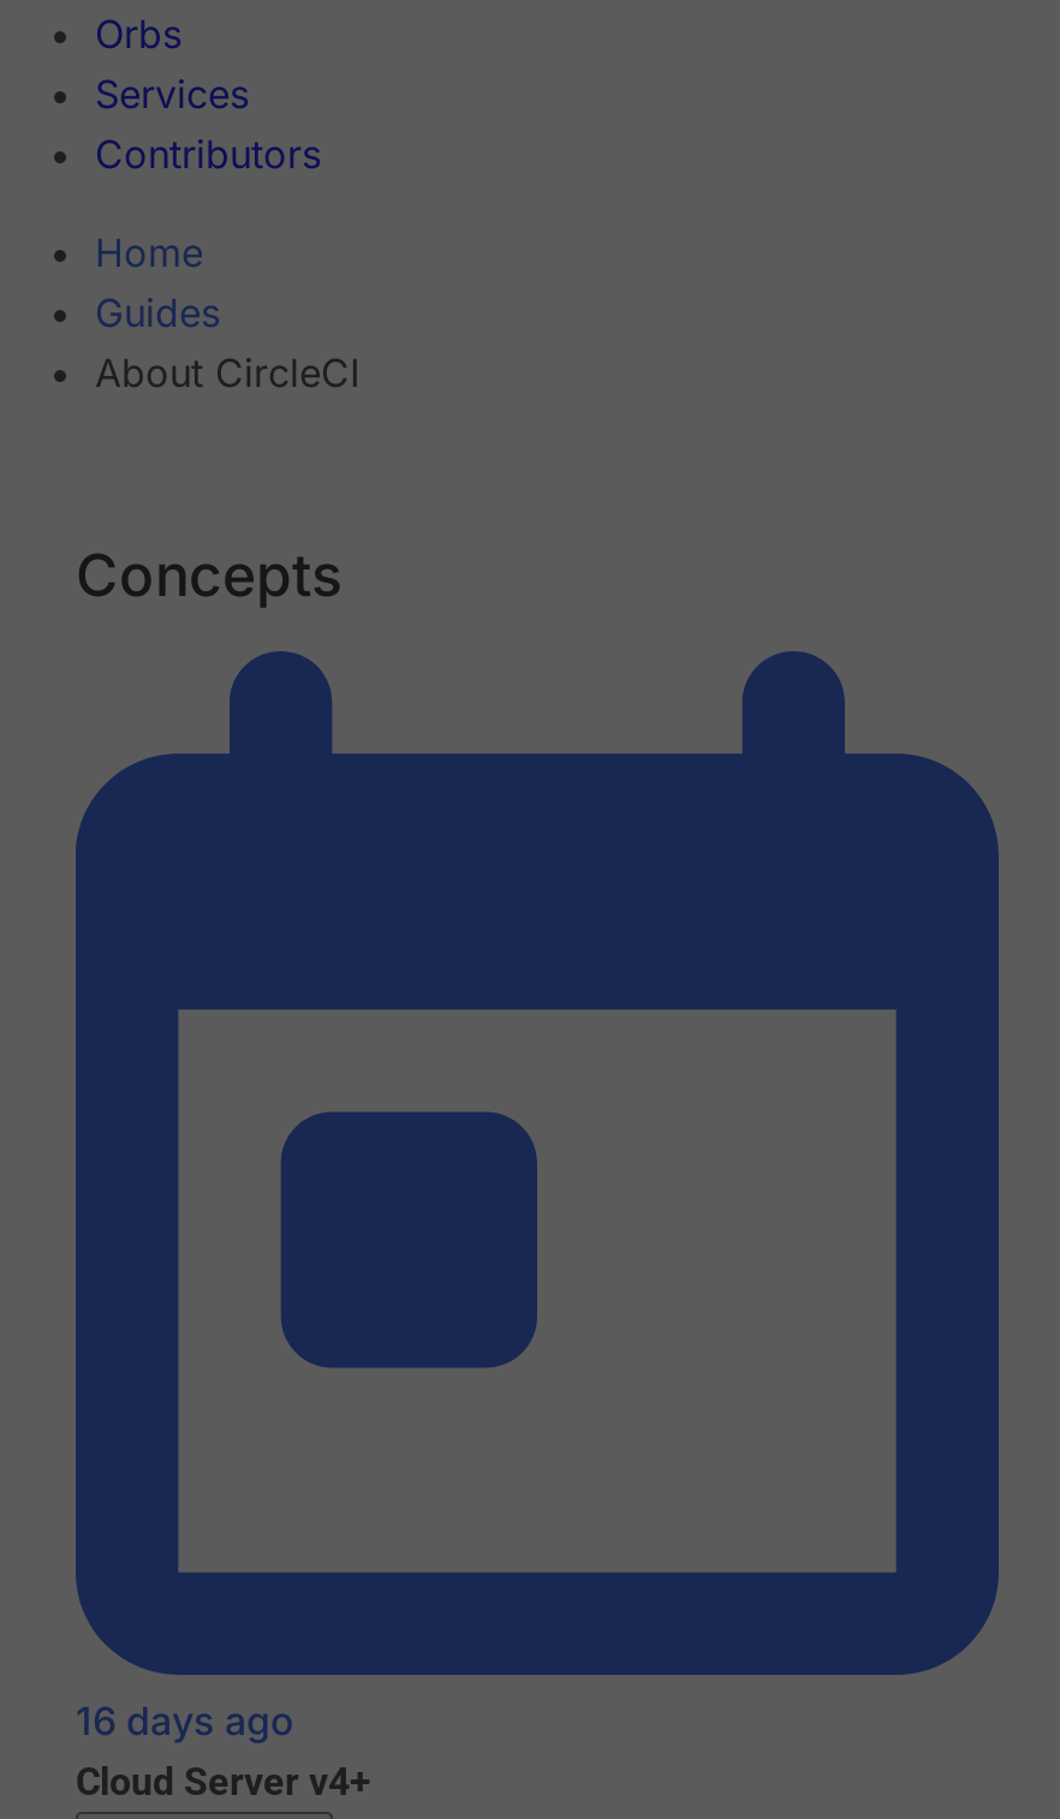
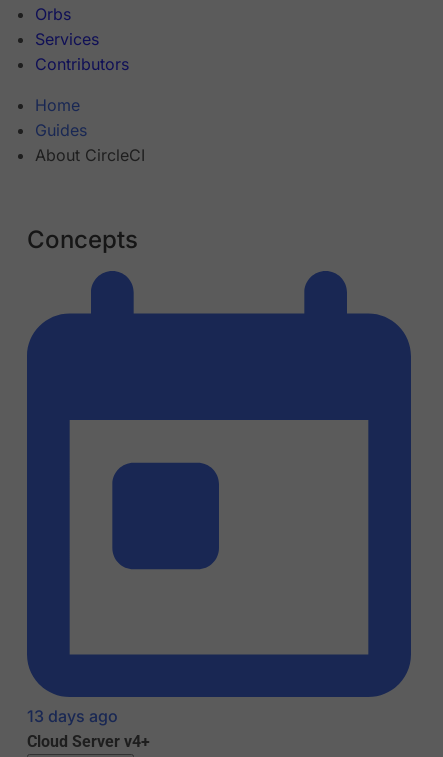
[76,1698,294,1746] 16 days ago -> [27,706,118,726] 13 days ago

